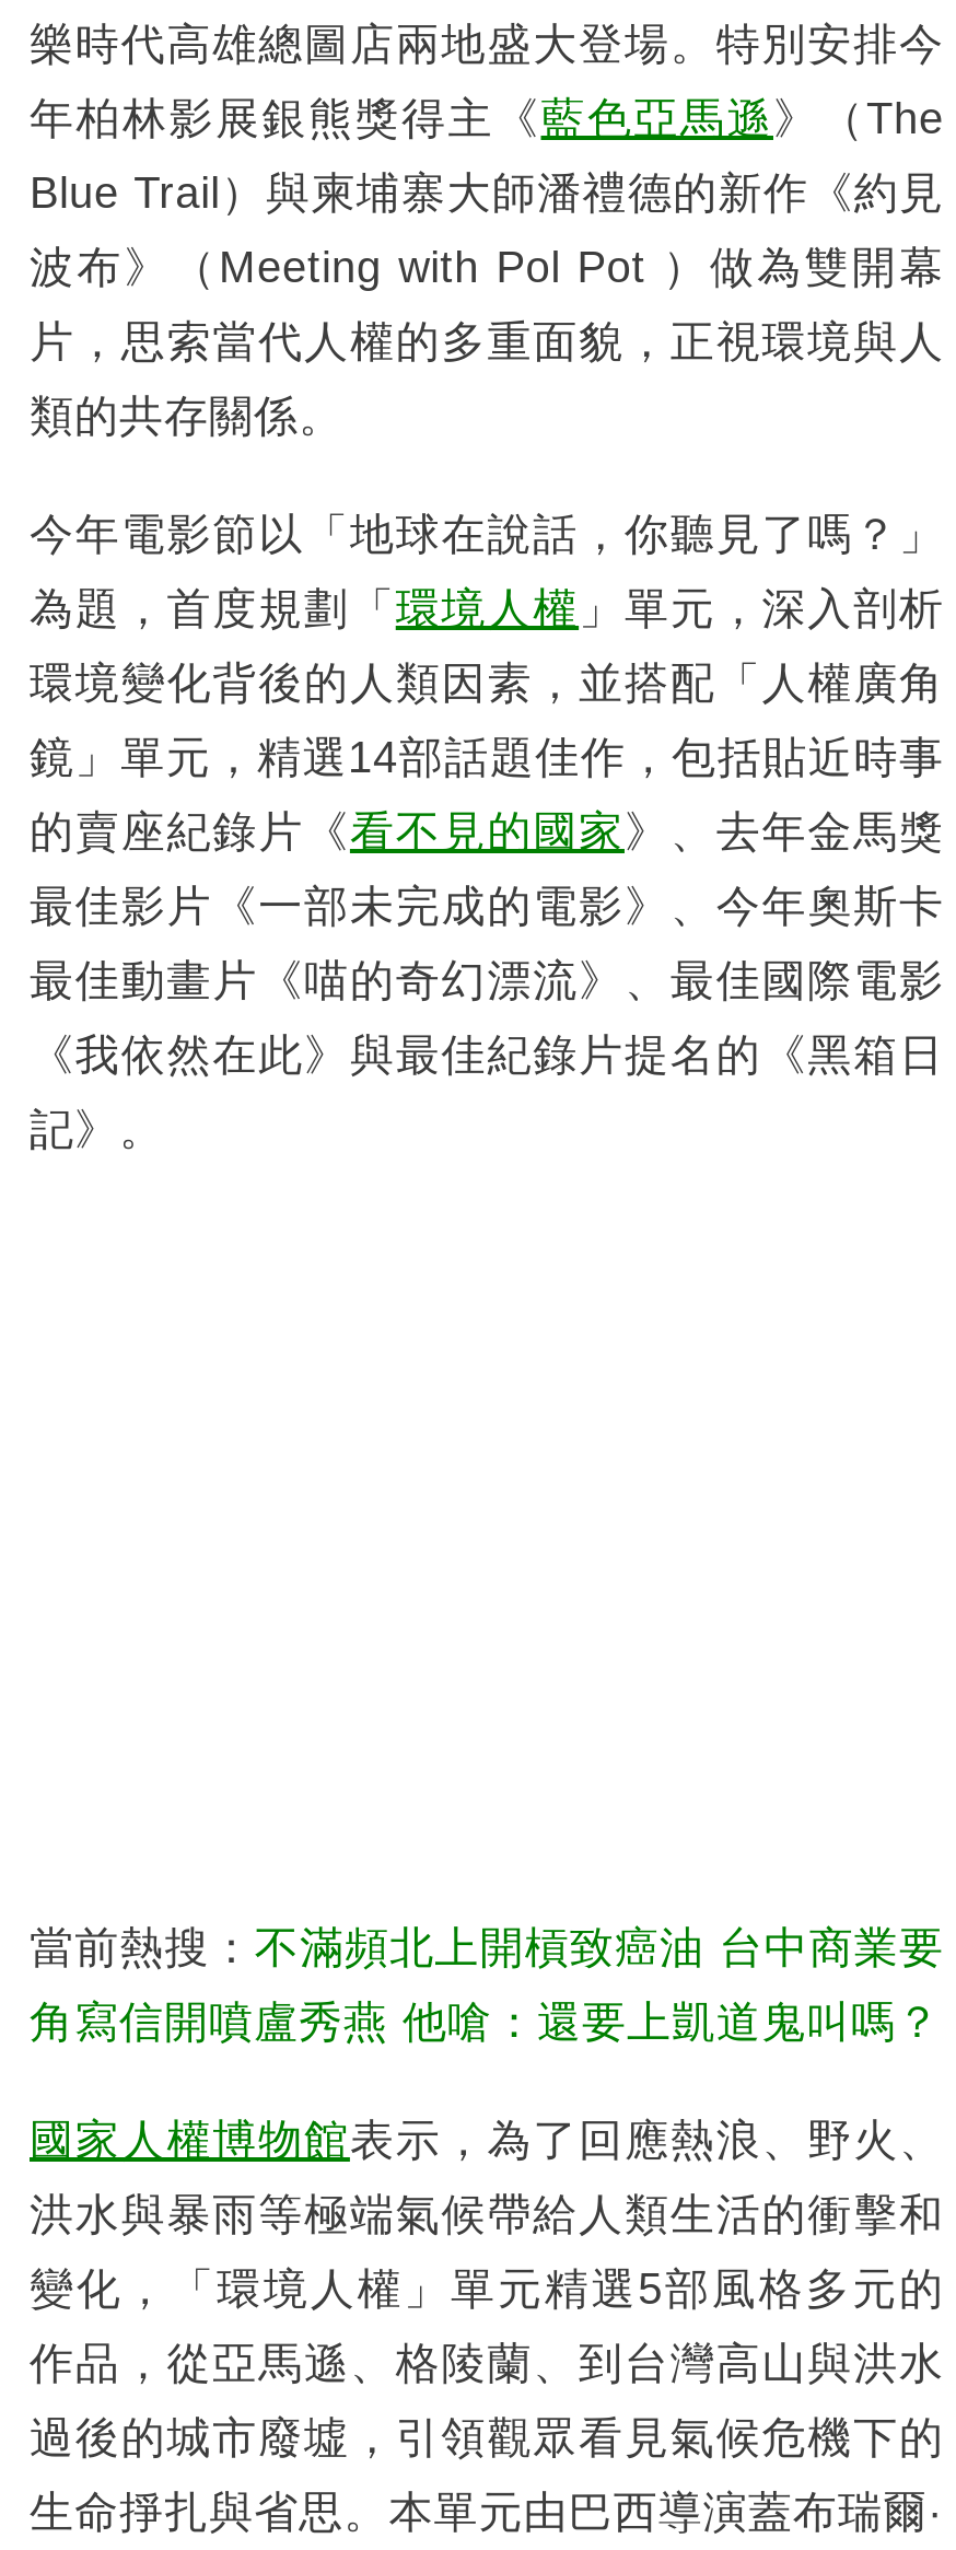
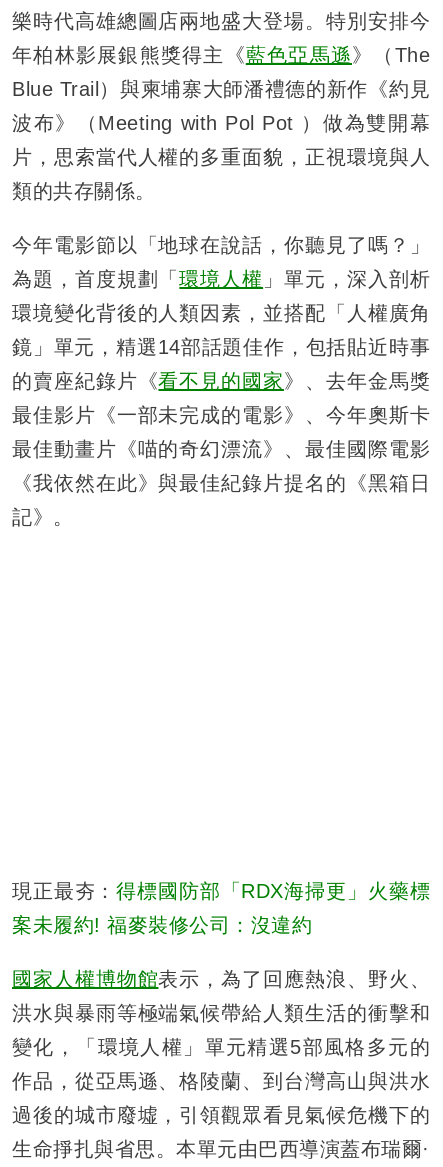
[30,1923,944,1971] 當前熱搜：不滿頻北上開槓致癌油 台中商業要 -> [12,880,430,902] 現正最夯：得標國防部「RDX海掃更」火藥標
[30,1997,941,2045] 角寫信開噴盧秀燕 他嗆：還要上凱道鬼叫嗎？ -> [12,914,312,936] 案未履約! 福麥裝修公司：沒違約

